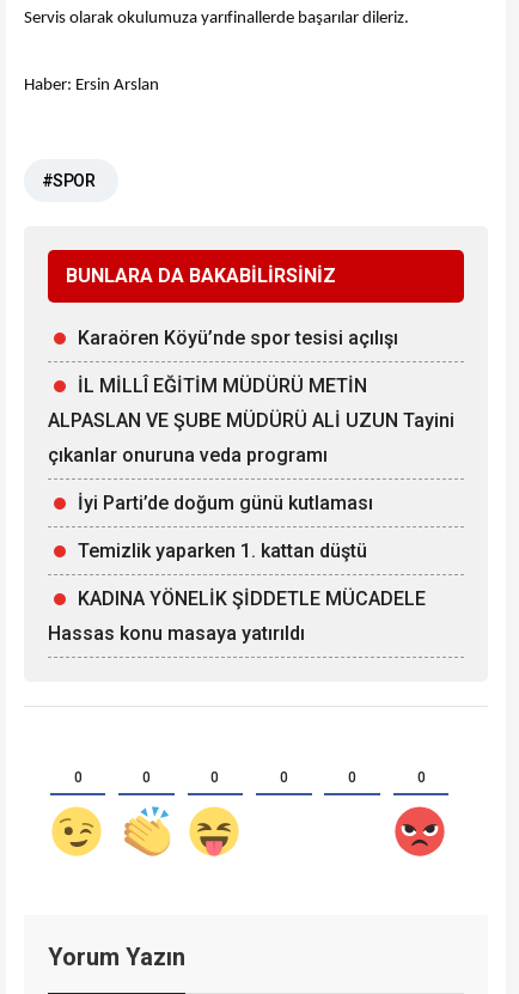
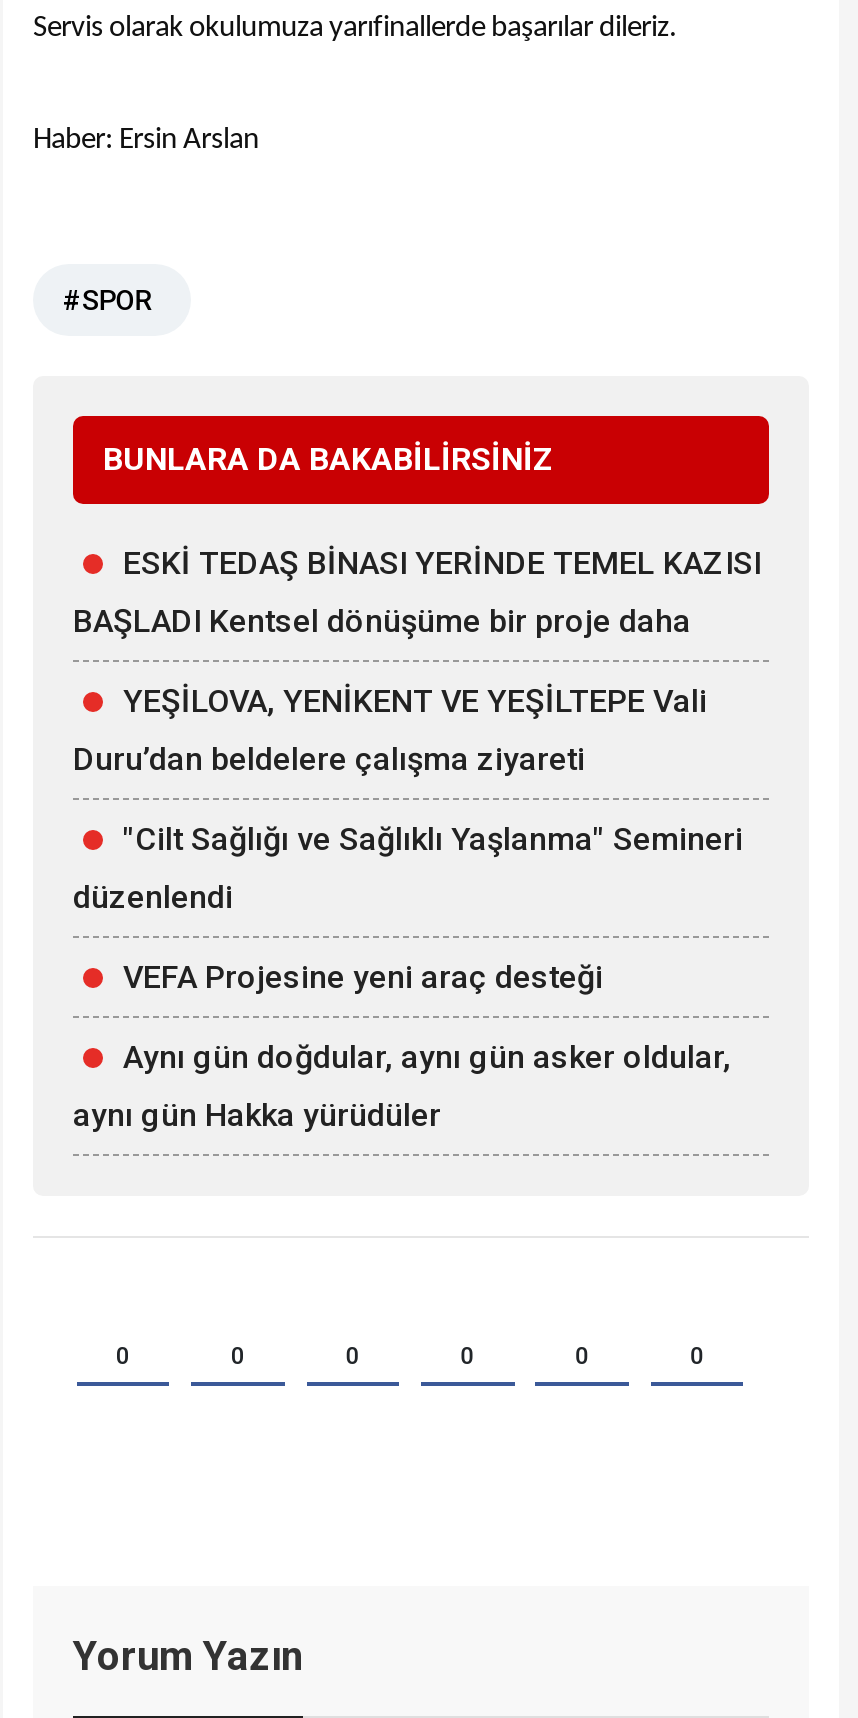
[48,326,454,644] Karaören Köyü’nde spor tesisi açılışı | İL MİLLÎ EĞİTİM MÜDÜRÜ METİN | ALPASLAN VE ŞUBE MÜDÜRÜ ALİ UZUN Tayini | çıkanlar onuruna veda programı | İyi Parti’de doğum günü kutlaması | Temizlik yaparken 1. kattan düştü | KADINA YÖNELİK ŞİDDETLE MÜCADELE | Hassas konu masaya yatırıldı -> [73,543,761,1133] ESKİ TEDAŞ BİNASI YERİNDE TEMEL KAZISI | BAŞLADI Kentsel dönüşüme bir proje daha | YEŞİLOVA, YENİKENT VE YEŞİLTEPE Vali | Duru’dan beldelere çalışma ziyareti | "Cilt Sağlığı ve Sağlıklı Yaşlanma" Semineri | düzenlendi | VEFA Projesine yeni araç desteği | Aynı gün doğdular, aynı gün asker oldular, | aynı gün Hakka yürüdüler
[51,806,102,858] [image] -> none
[123,806,171,856] [image] -> none
[189,806,239,858] [image] -> none
[393,806,446,858] [image] -> none

